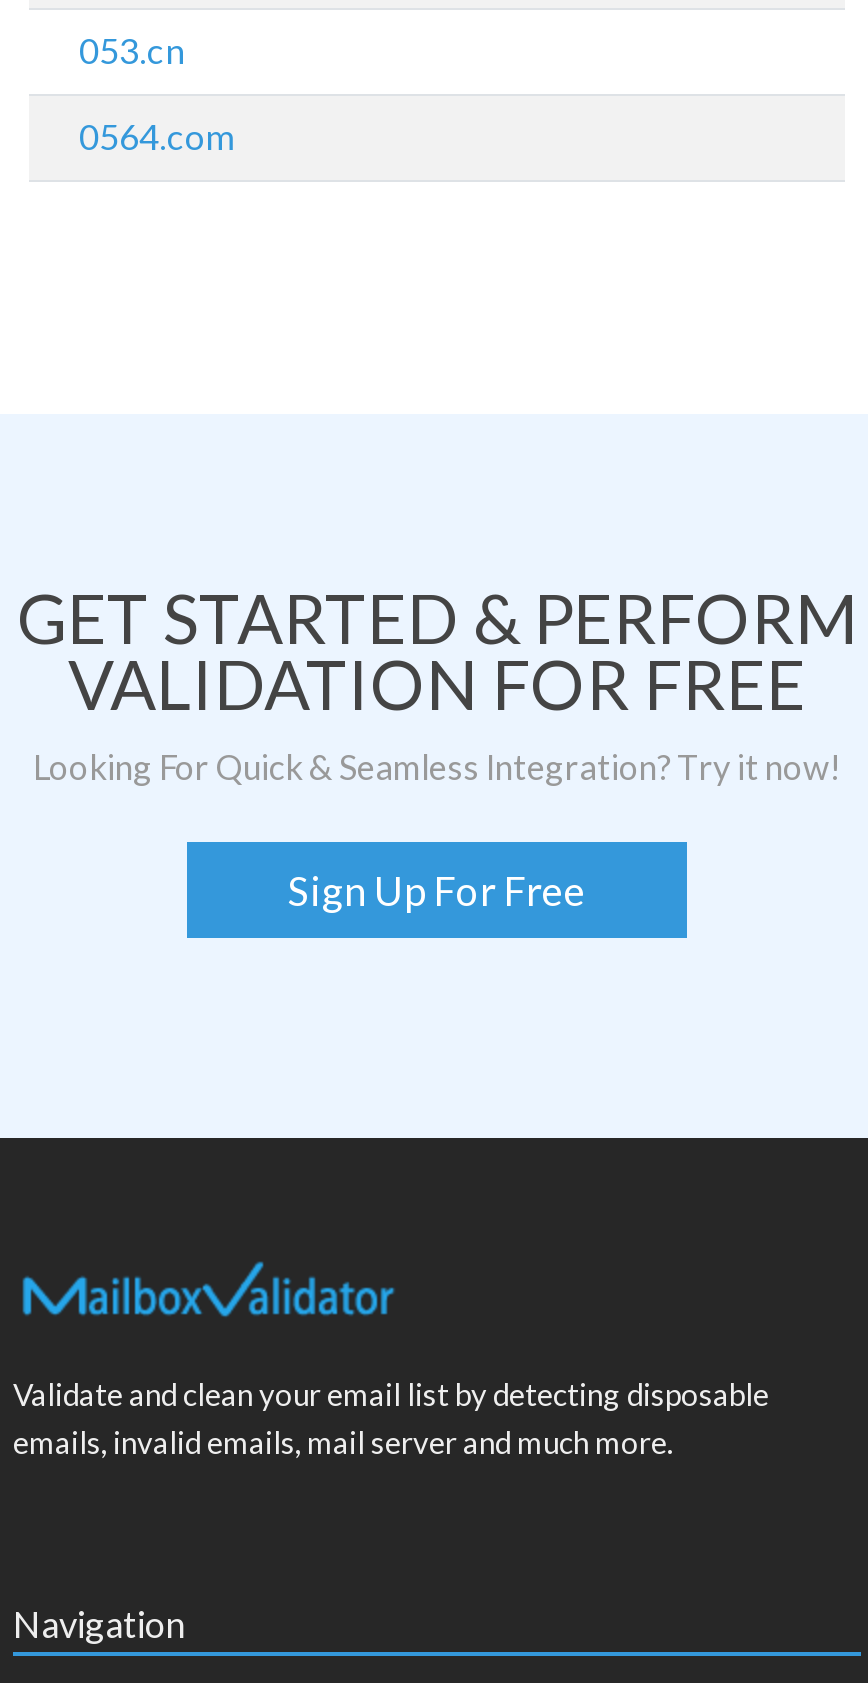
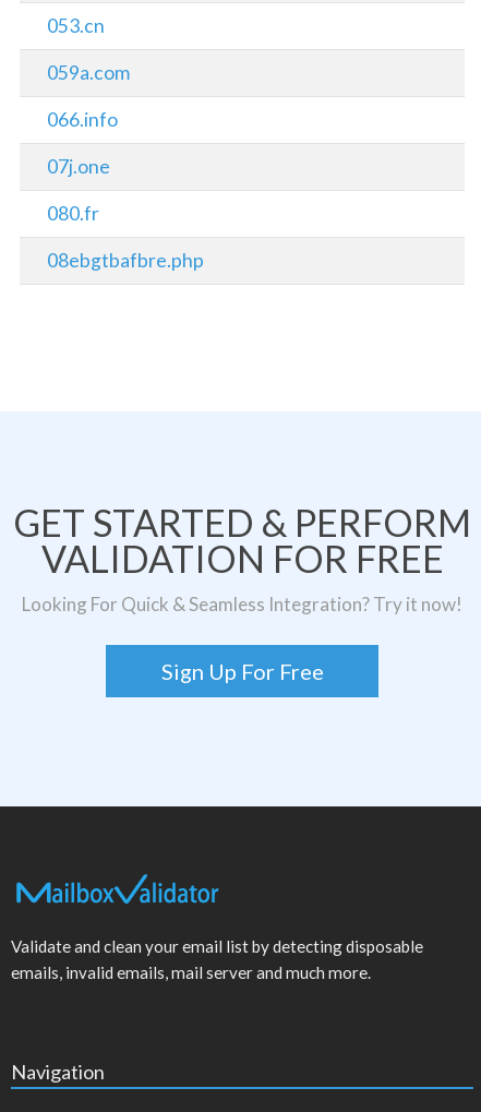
[79,116,233,158] 0564.com -> [47,61,204,272] 059a.com | 066.info | 07j.one | 080.fr | 08ebgtbafbre.php

